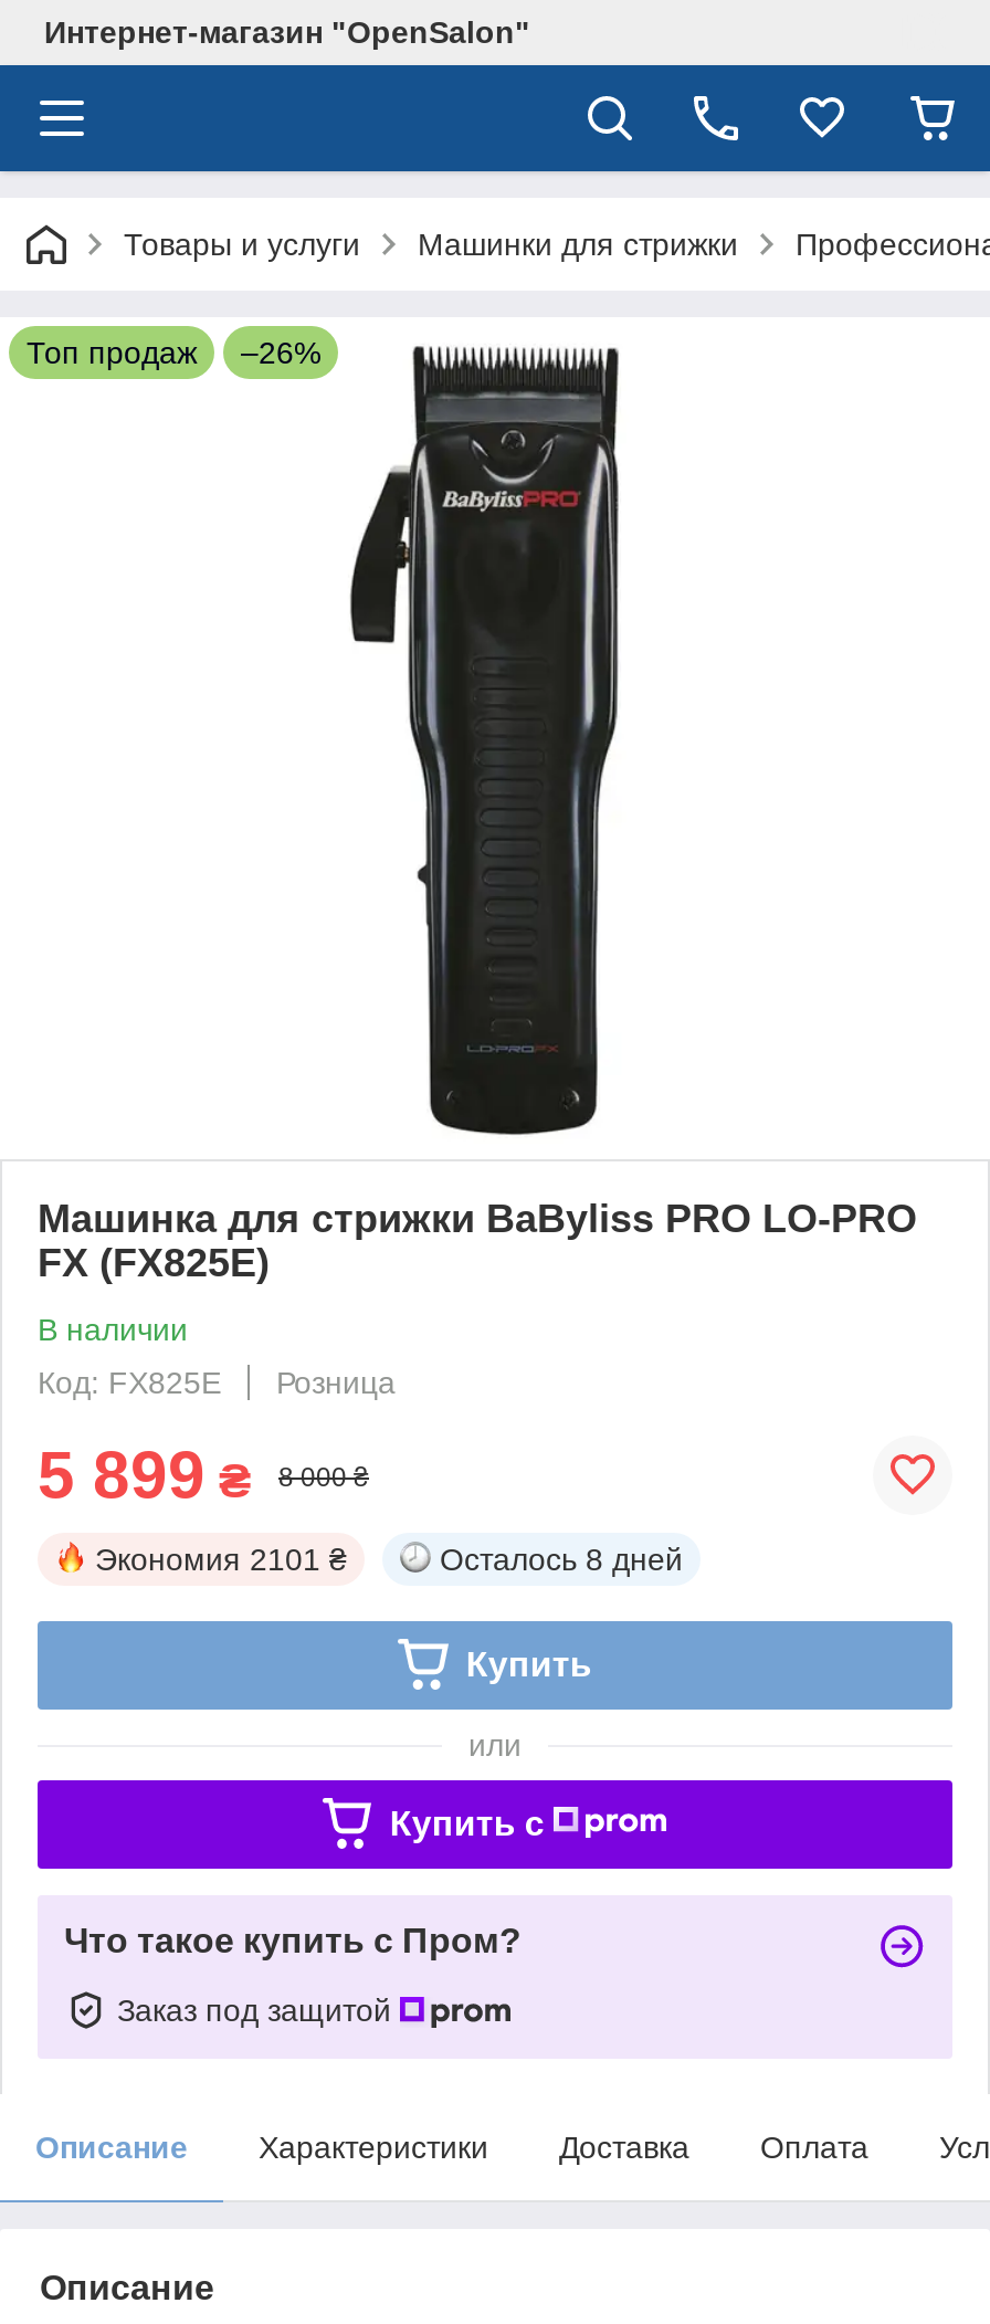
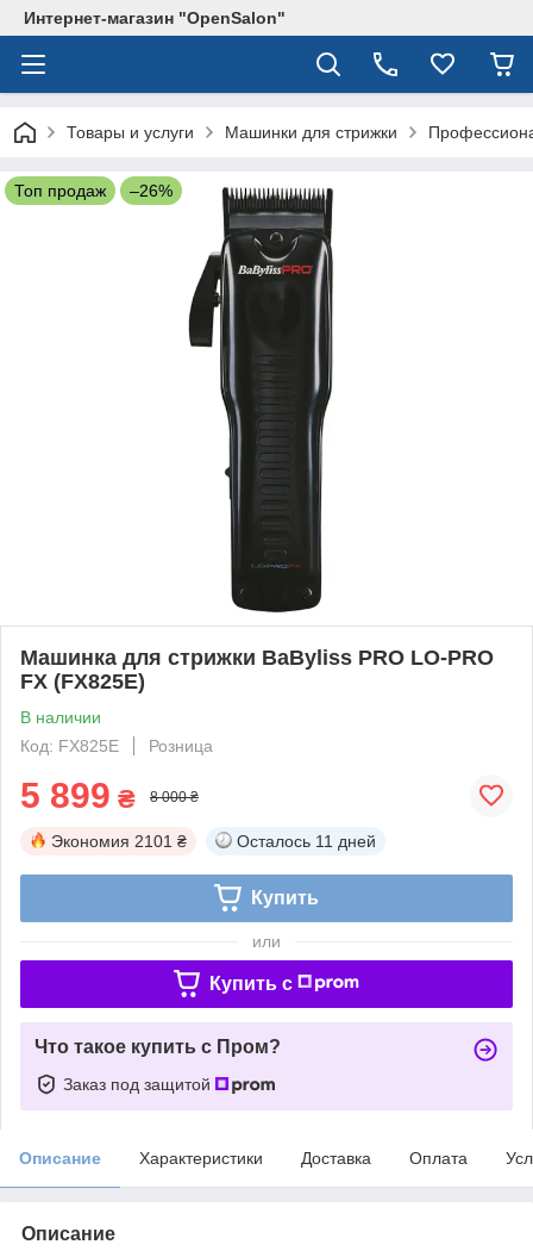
[440,1541,683,1577] Осталось 8 дней -> [237,831,376,850] Осталось 11 дней

